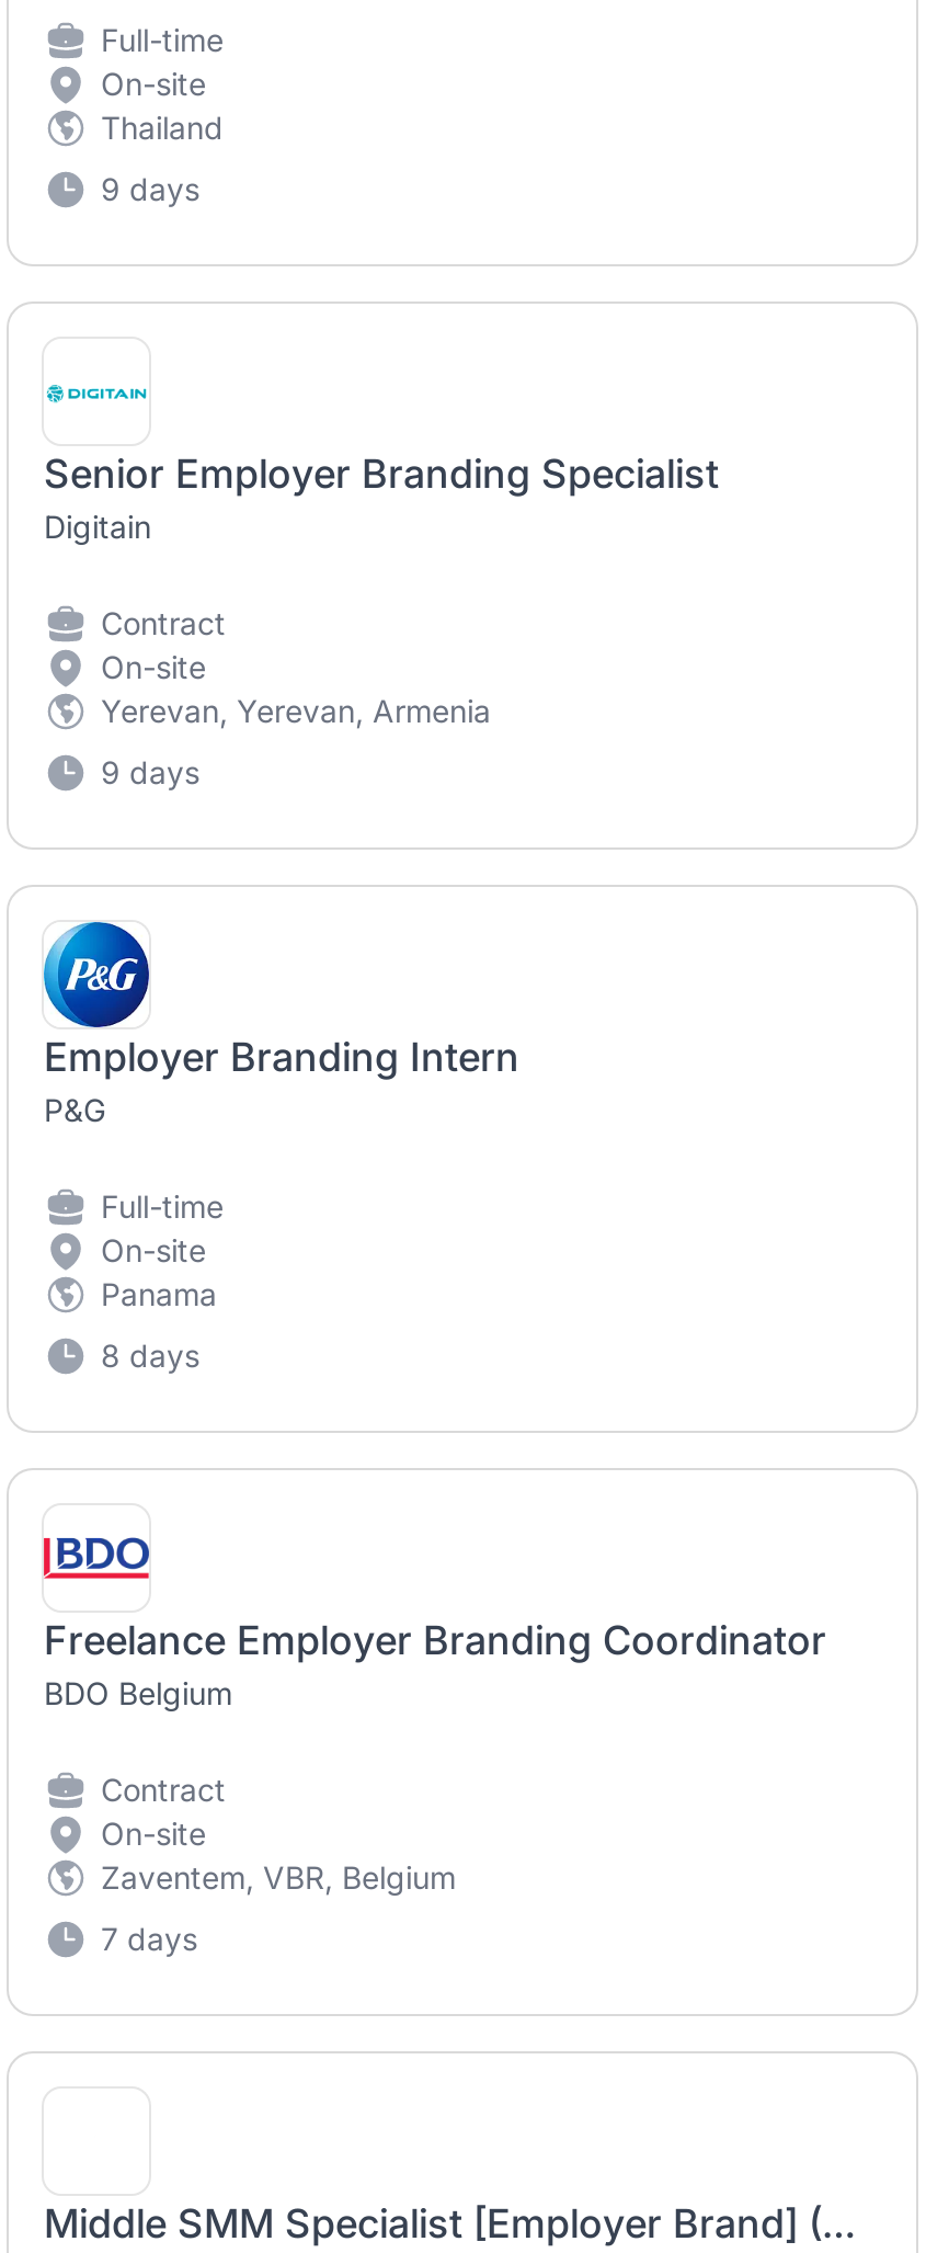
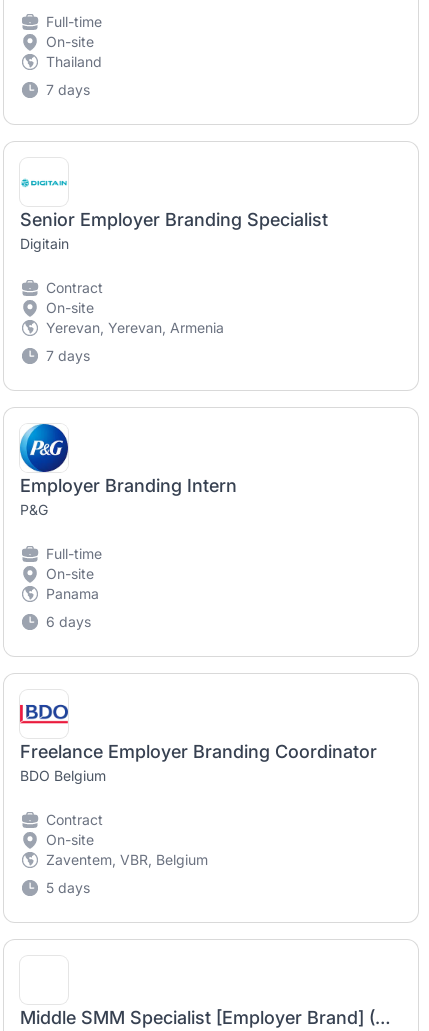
[101,171,199,208] 9 days -> [46,81,90,98] 7 days
[101,754,199,791] 9 days -> [46,347,90,364] 7 days
[101,1337,199,1374] 8 days -> [46,613,91,630] 6 days
[101,1920,197,1958] 7 days -> [46,879,90,896] 5 days

